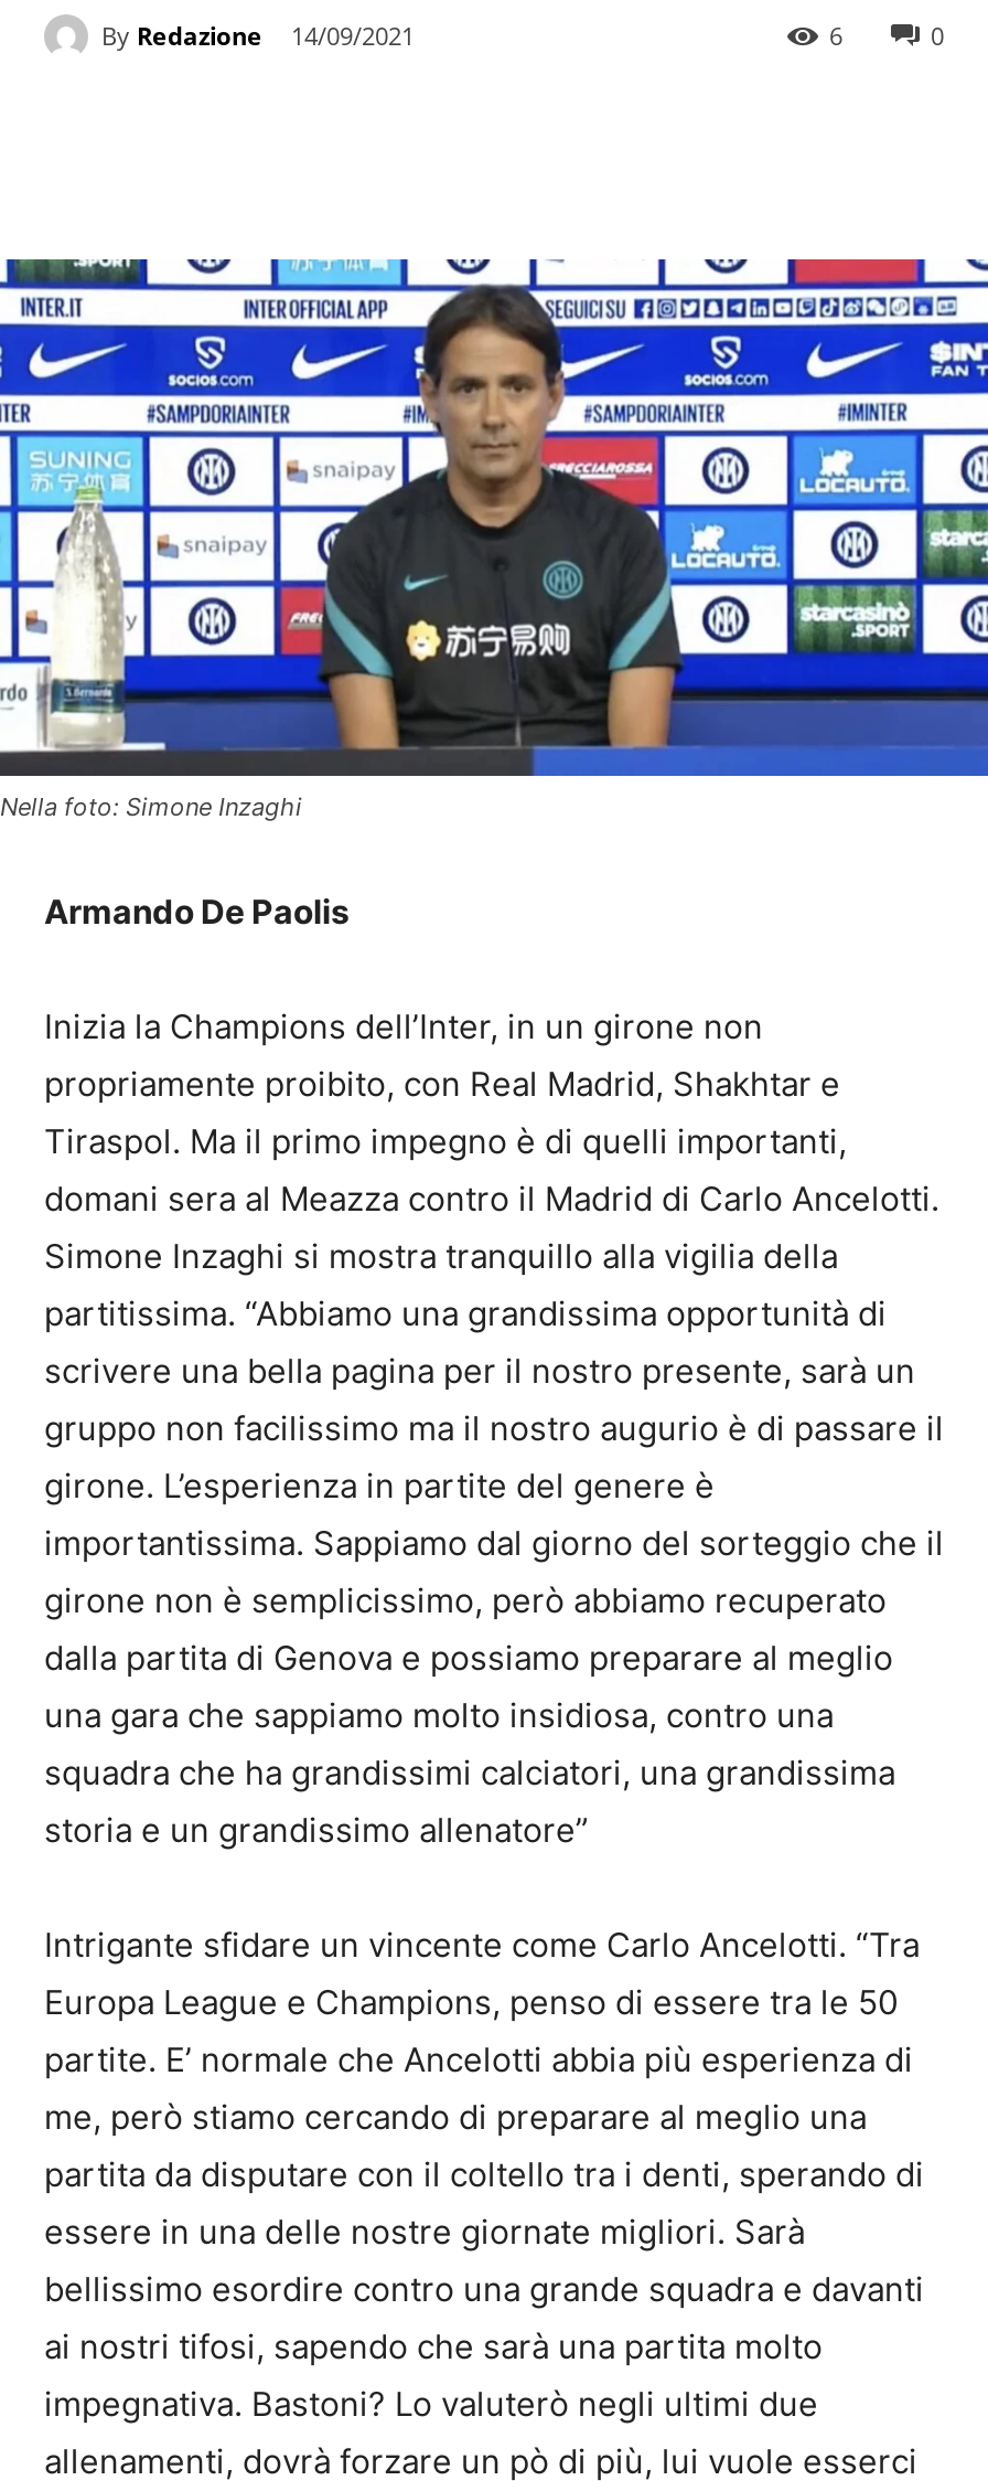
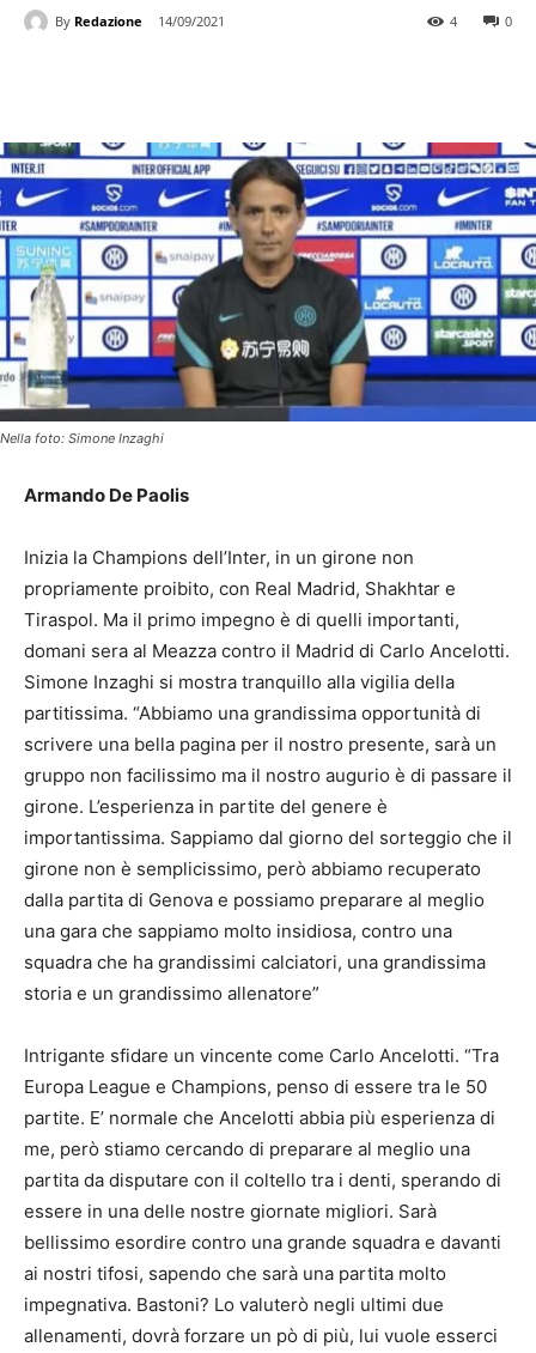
[829,19,842,52] 6 -> [450,12,457,30] 4

